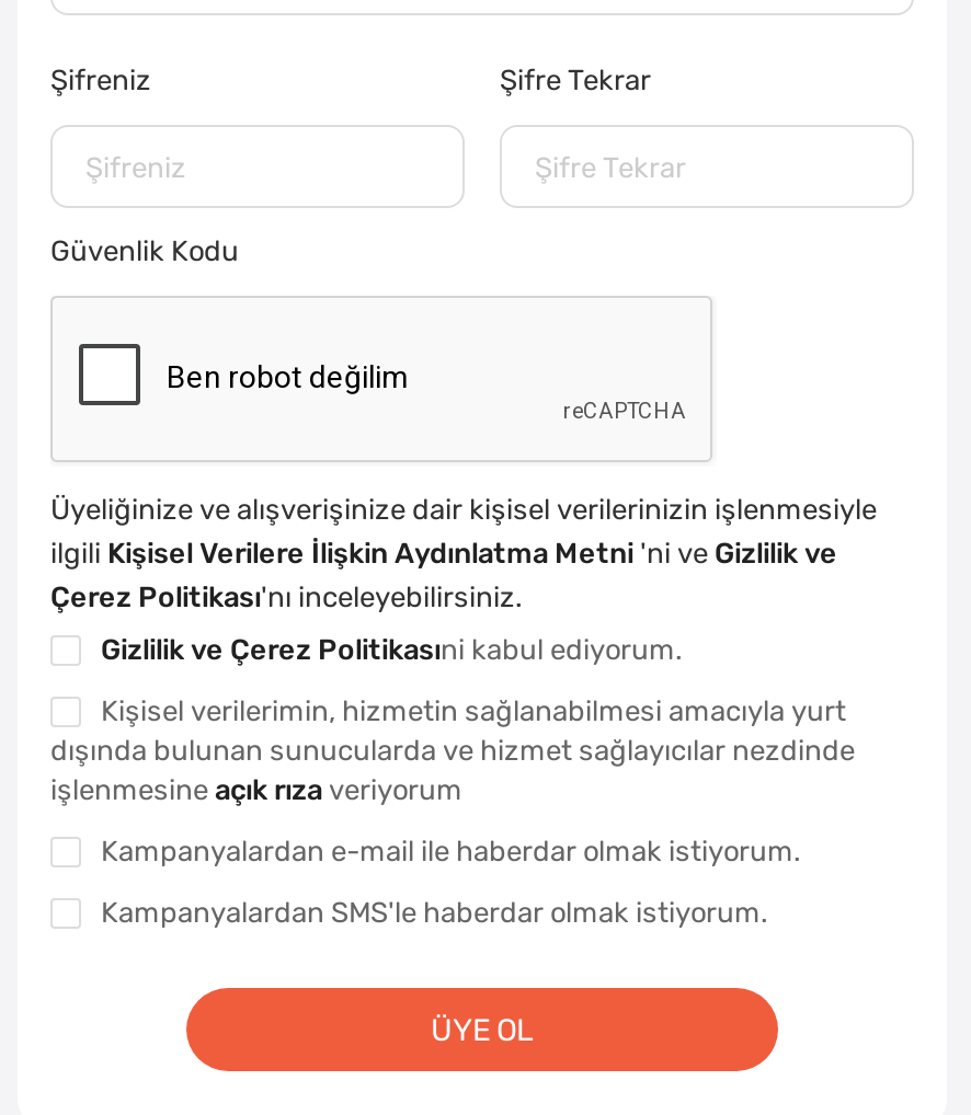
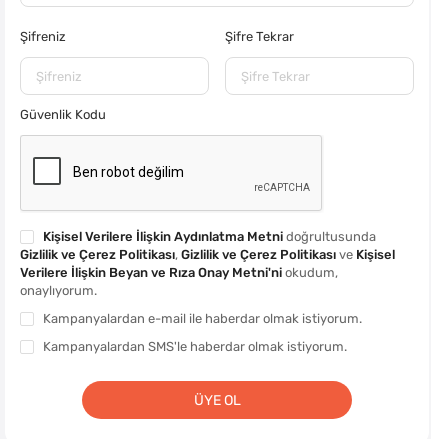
[50,493,877,806] Üyeliğinize ve alışverişinize dair kişisel verilerinizin işlenmesiyle | ilgili Kişisel Verilere İlişkin Aydınlatma Metni 'ni ve Gizlilik ve | Çerez Politikası'nı inceleyebilirsiniz. | Gizlilik ve Çerez Politikasıni kabul ediyorum. | Kişisel verilerimin, hizmetin sağlanabilmesi amacıyla yurt | dışında bulunan sunucularda ve hizmet sağlayıcılar nezdinde | işlenmesine açık rıza veriyorum -> [20,229,395,298] Kişisel Verilere İlişkin Aydınlatma Metni doğrultusunda | Gizlilik ve Çerez Politikası, Gizlilik ve Çerez Politikası ve Kişisel | Verilere İlişkin Beyan ve Rıza Onay Metni'ni okudum, | onaylıyorum.

